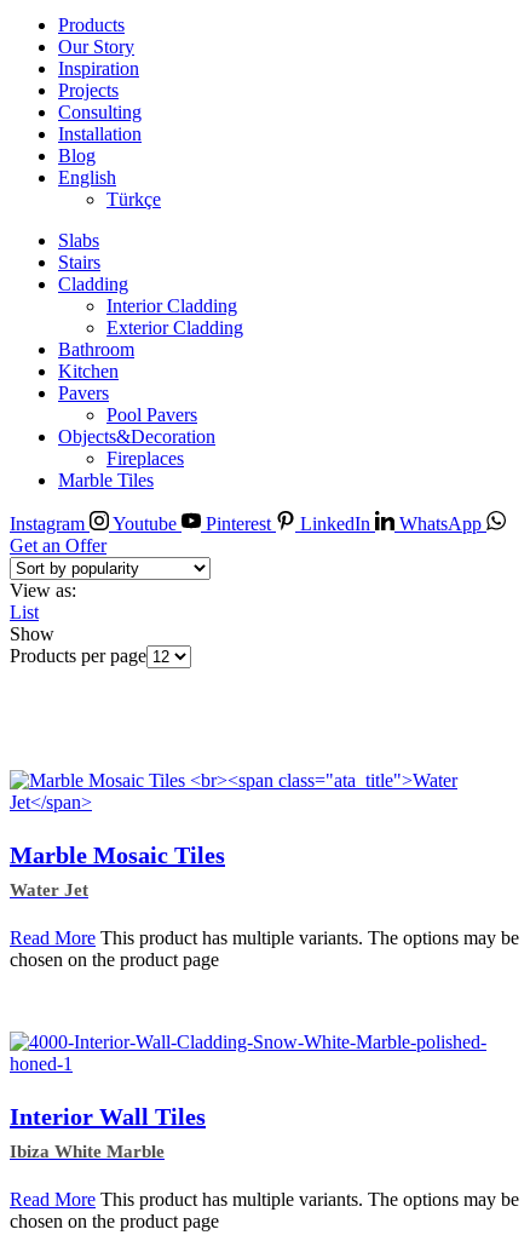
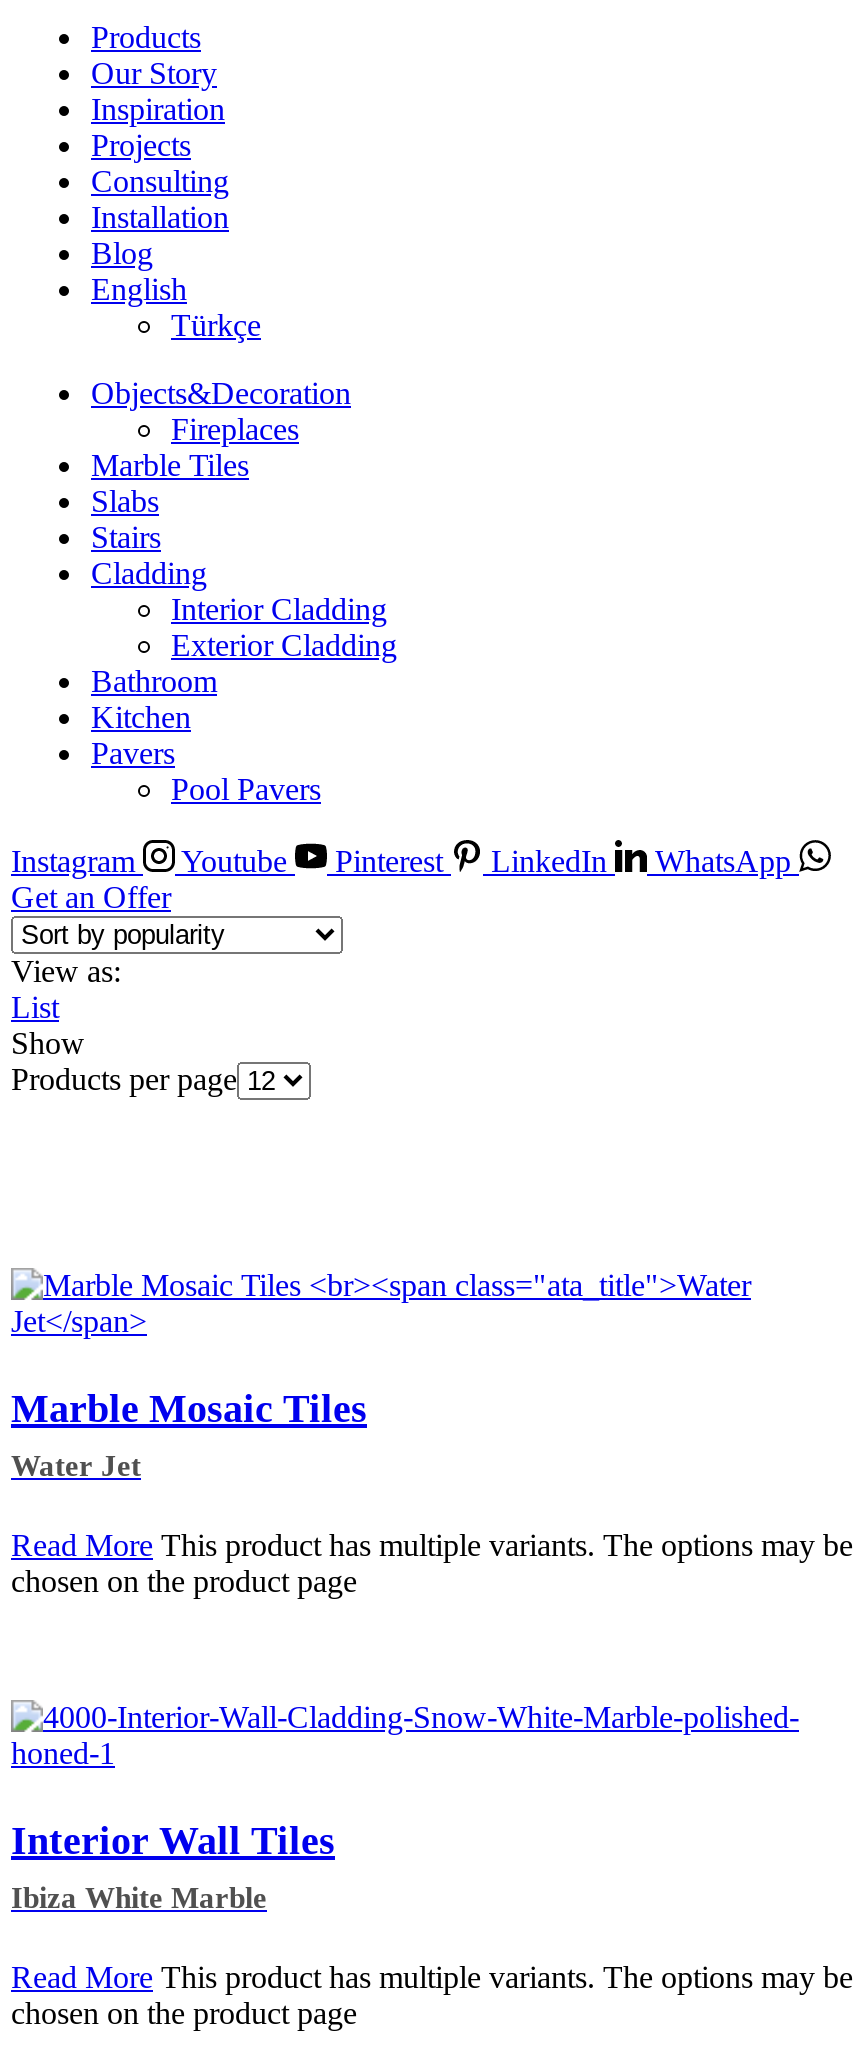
moved [58,230,243,425] -> [91,485,397,807]: Slabs | Stairs | Cladding | ... | Pavers | Pool Pavers
moved [58,427,215,491] -> [91,377,351,483]: Objects&Decoration | Fireplaces | Marble Tiles

